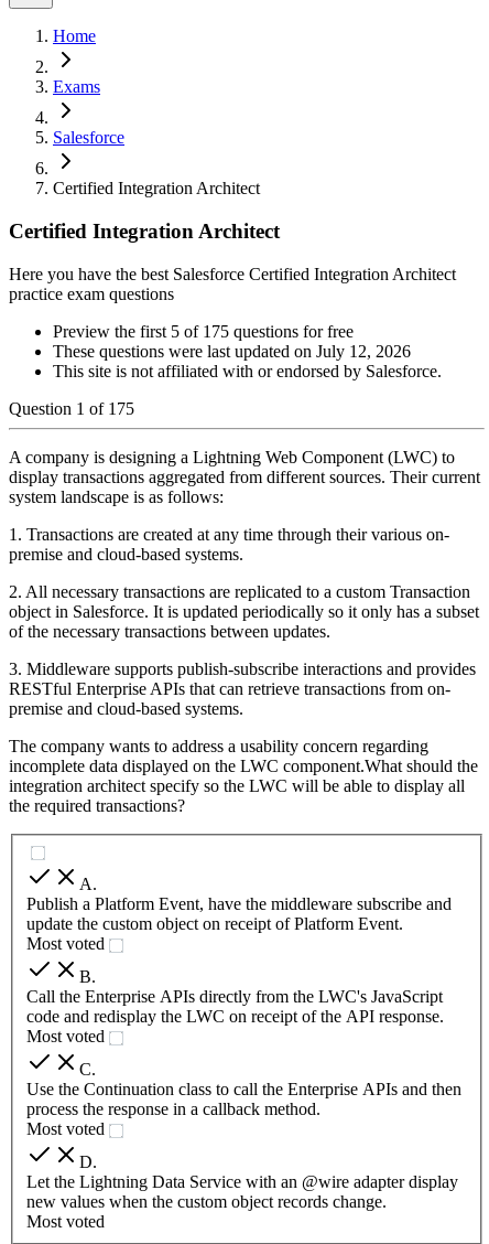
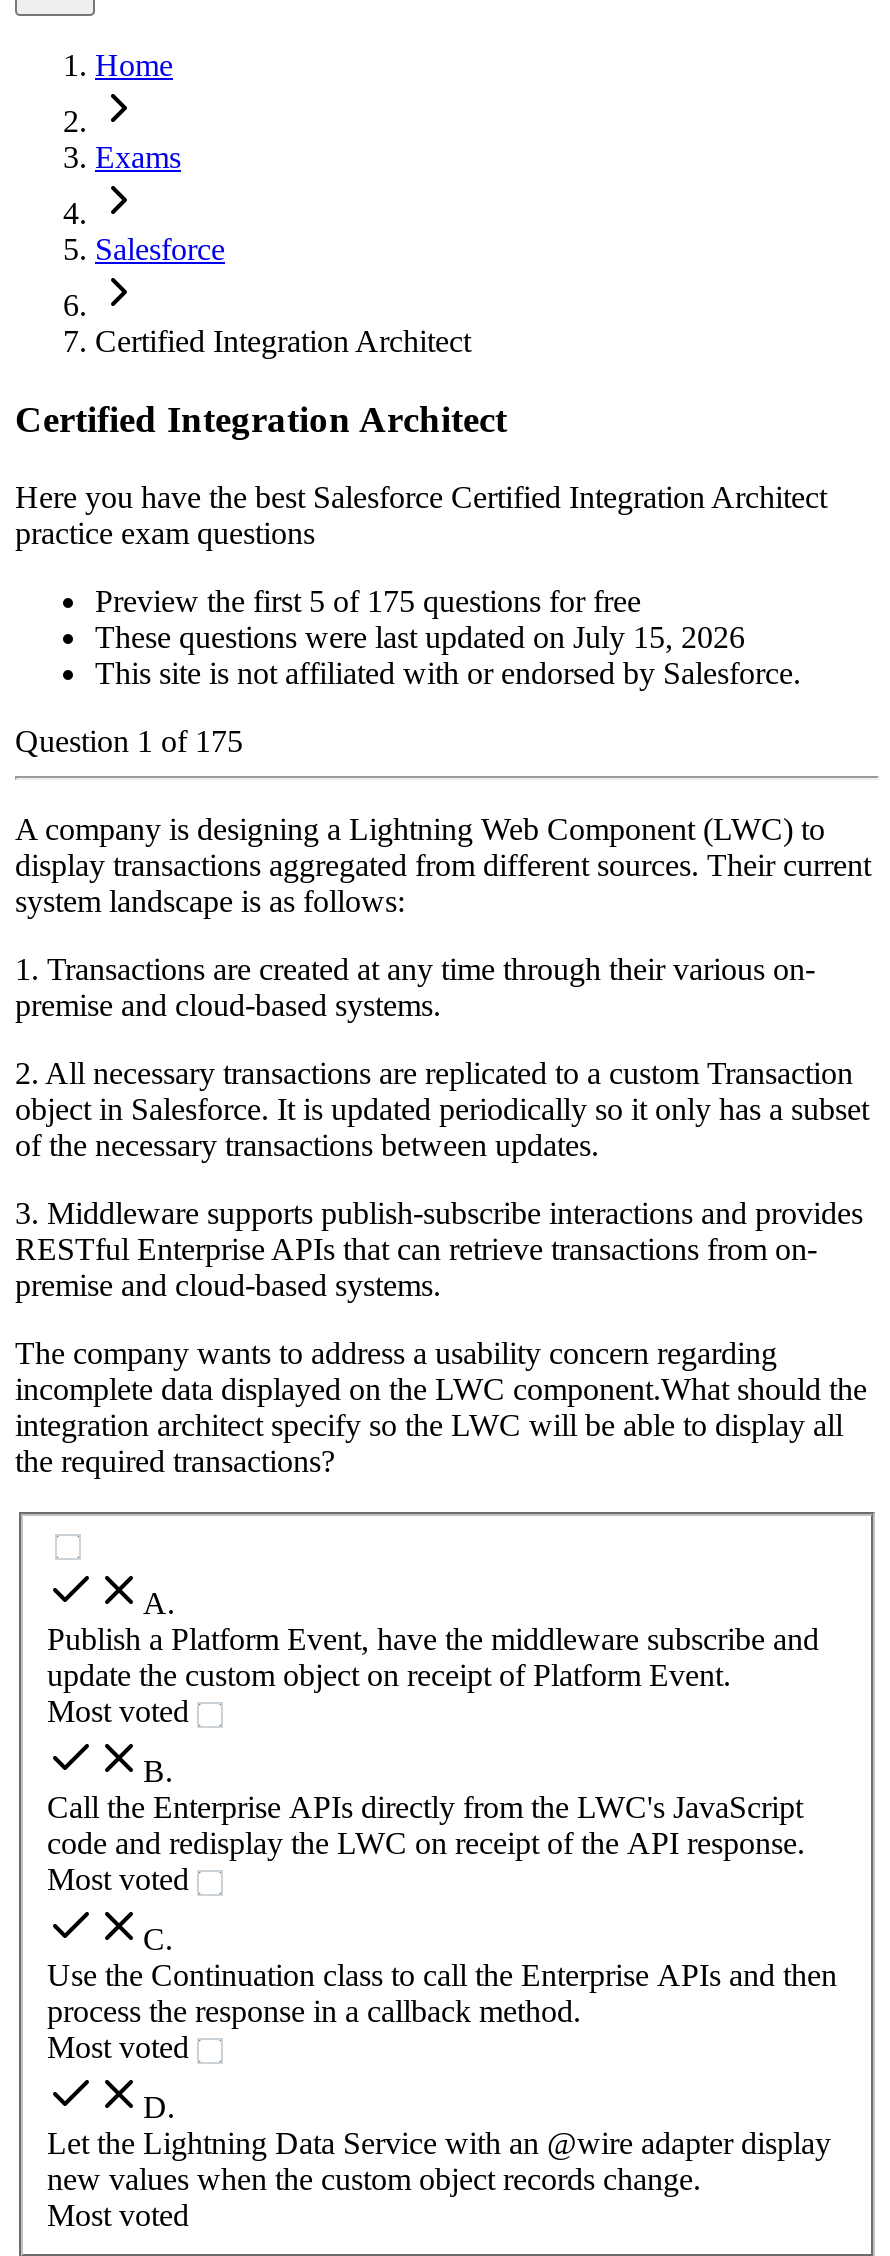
[53,342,411,360] These questions were last updated on July 12, 2026 -> [95,619,745,653] These questions were last updated on July 15, 2026

